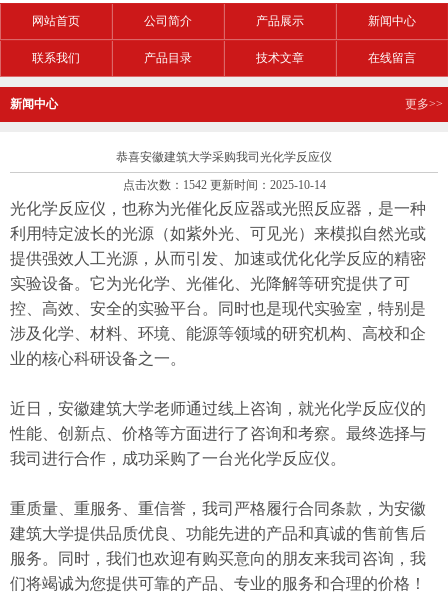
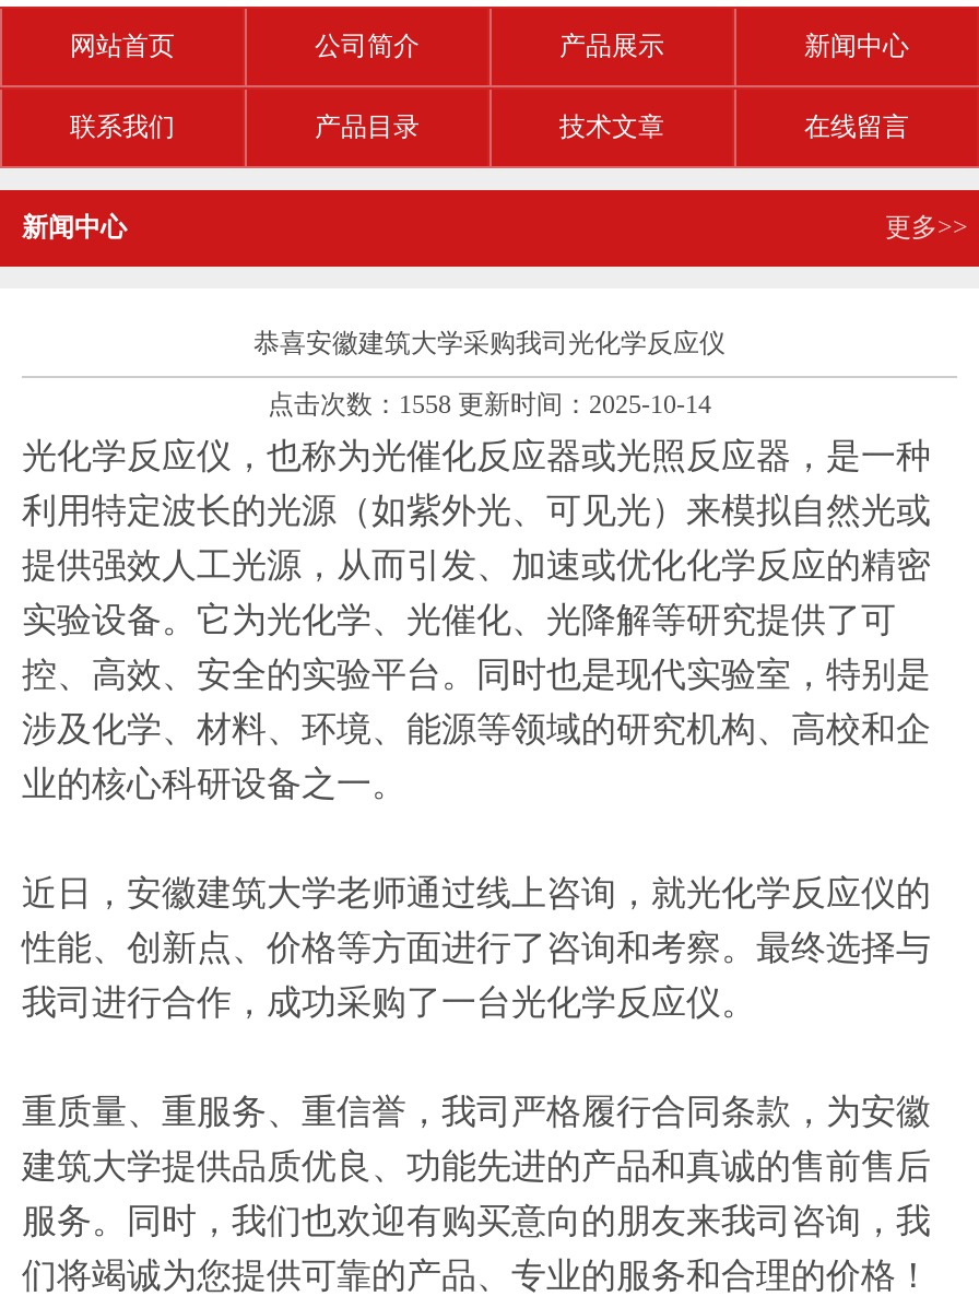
[122,178,325,192] 点击次数：1542 更新时间：2025-10-14 -> [268,389,711,420] 点击次数：1558 更新时间：2025-10-14

